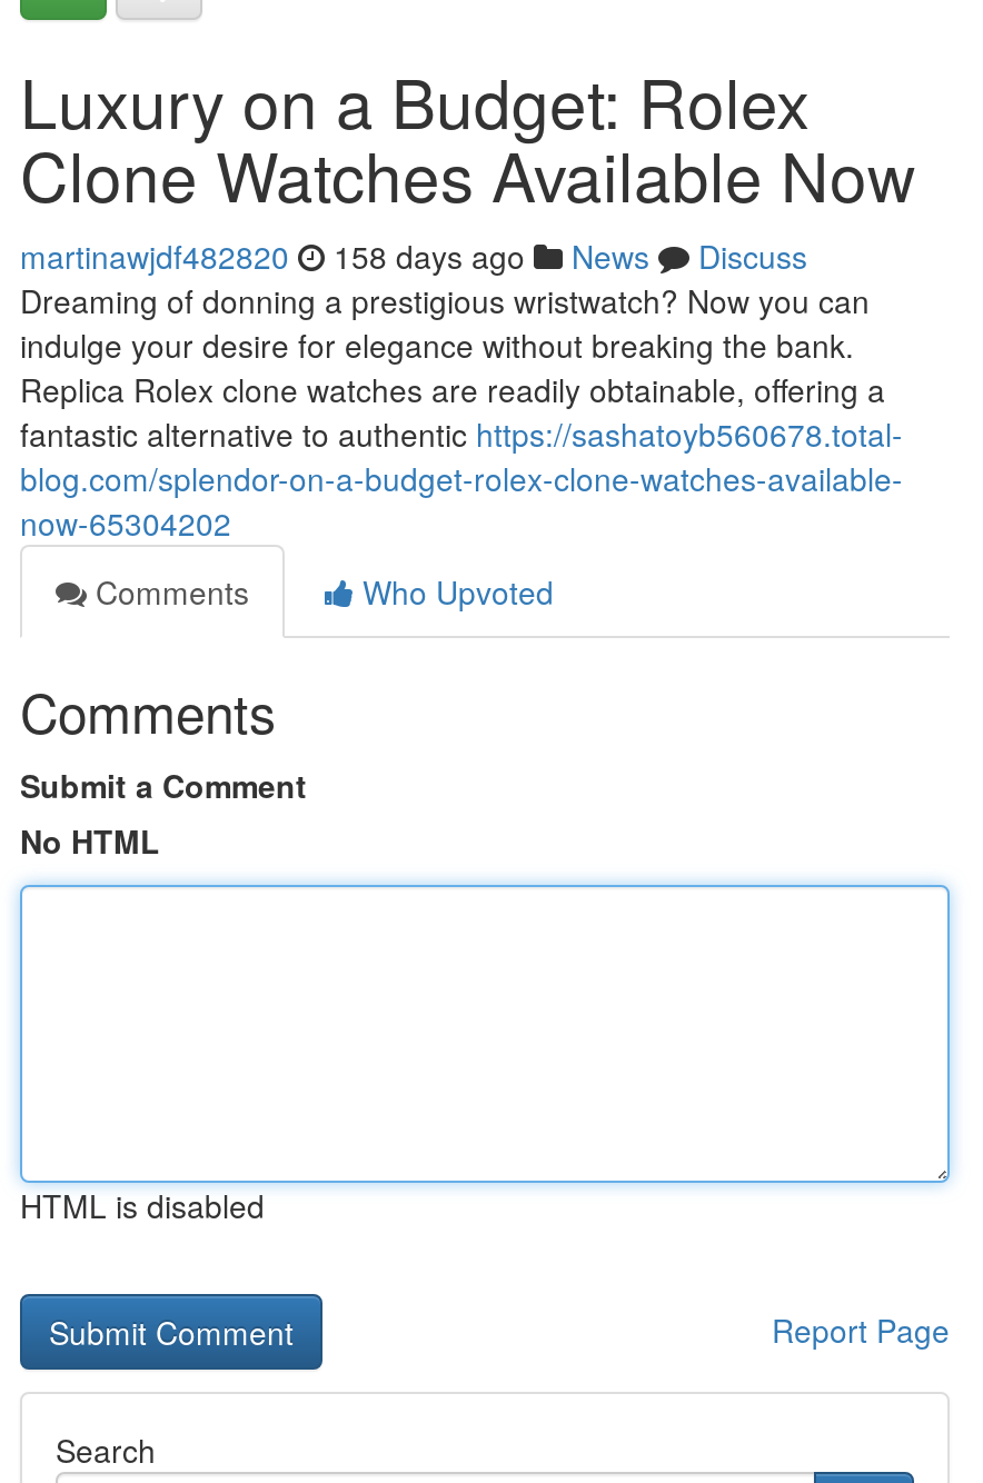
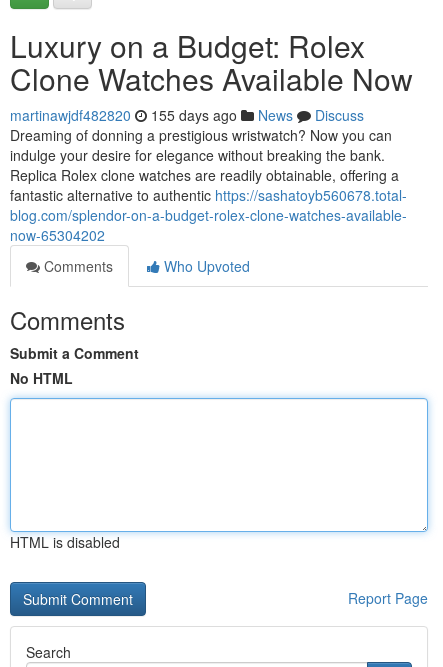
[20,233,807,278] martinawjdf482820 158 days ago News Discuss -> [10,105,364,125] martinawjdf482820 155 days ago News Discuss

